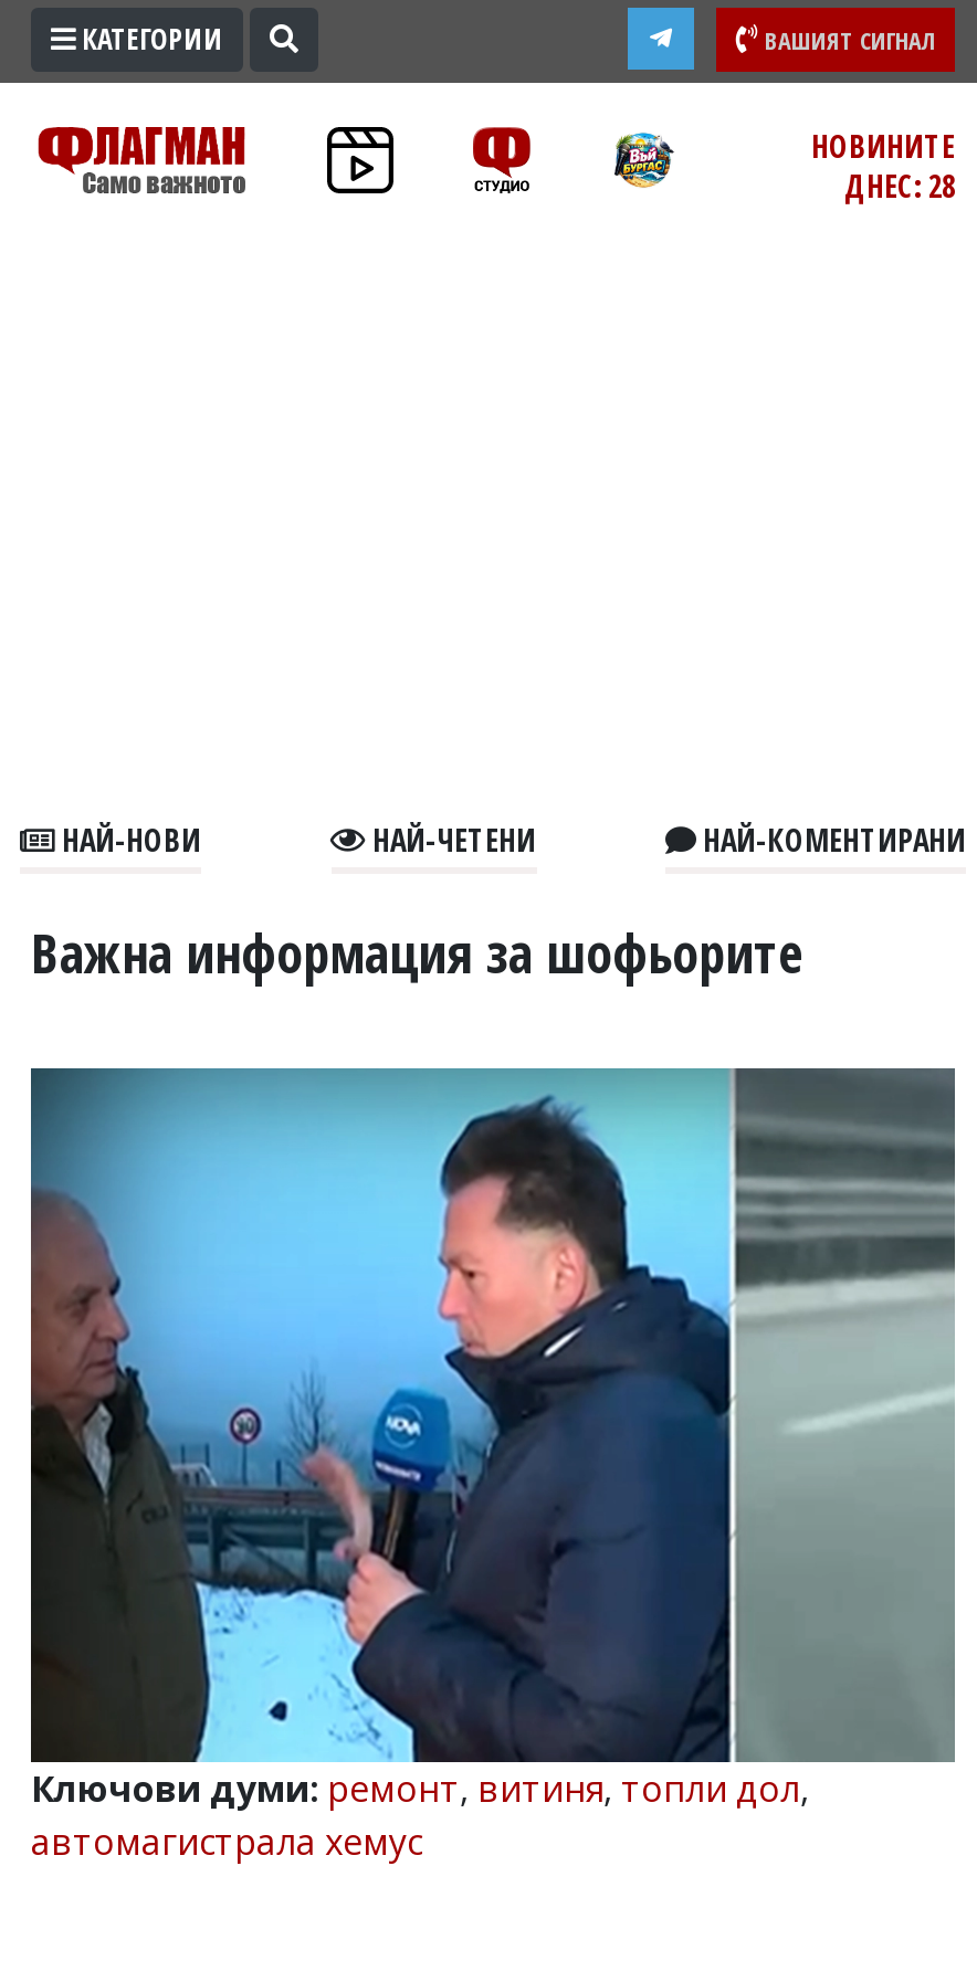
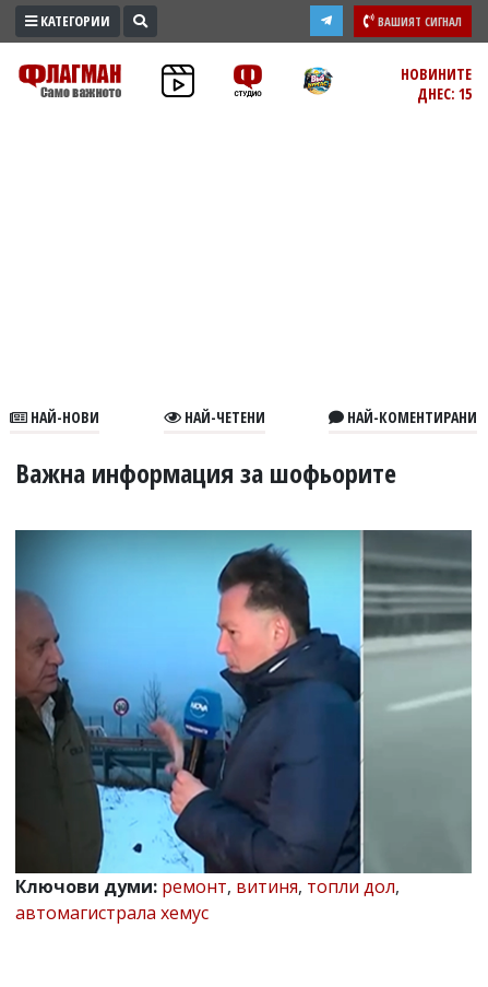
[844,165,955,207] ДНЕС: 28 -> [417,83,472,104] ДНЕС: 15

